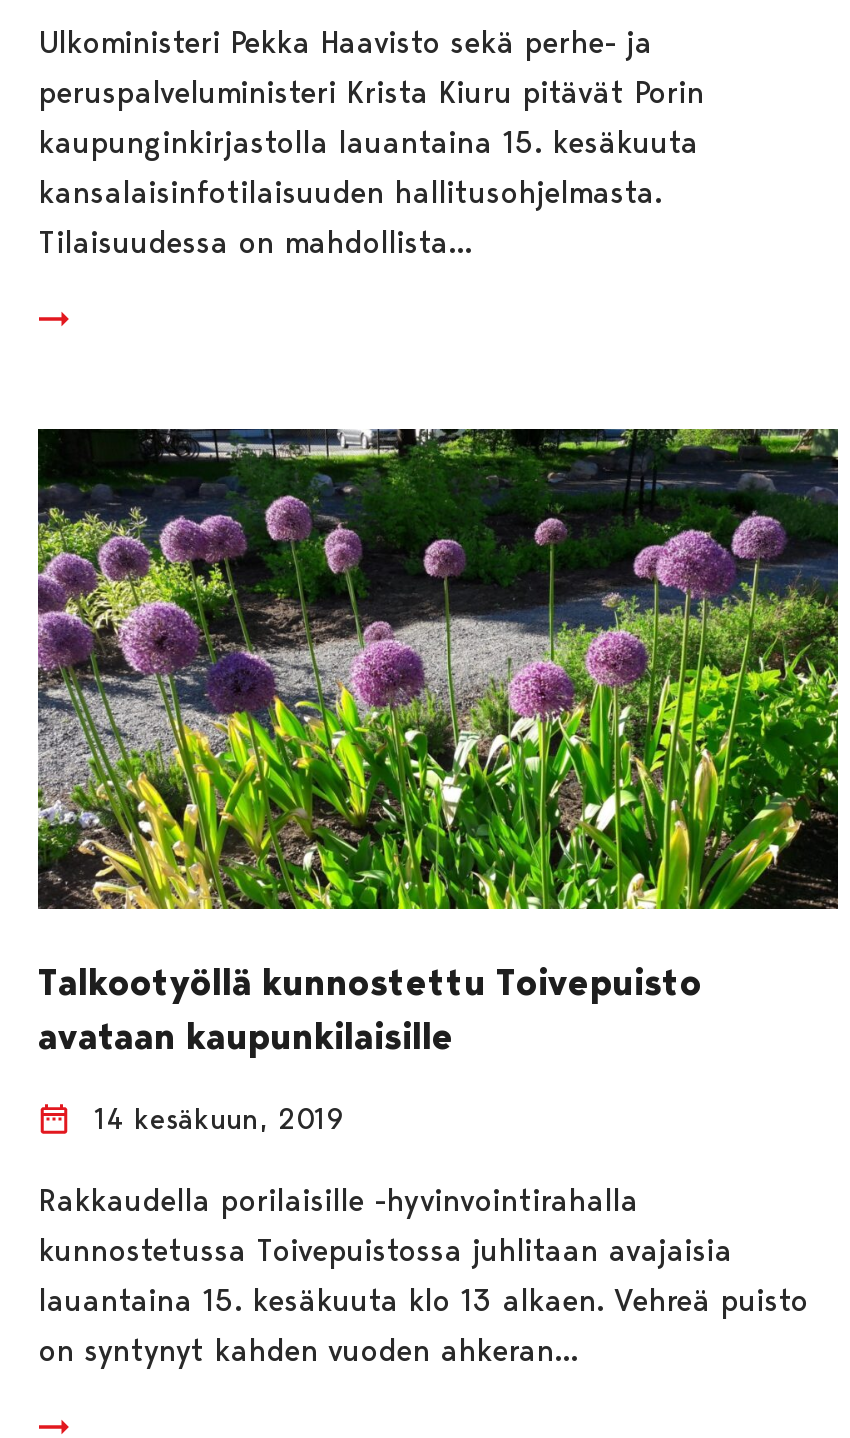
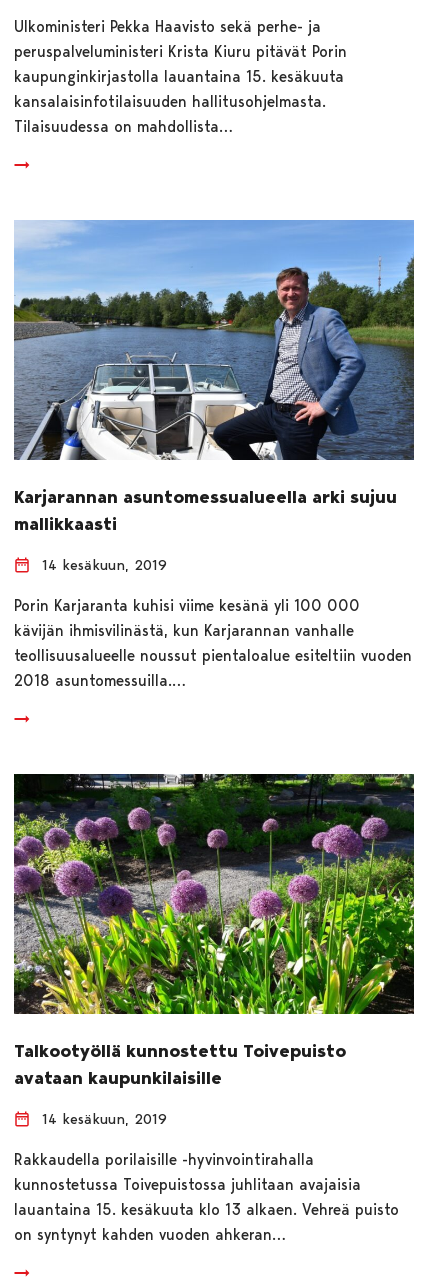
none -> [13,219,415,690] [image] | Karjarannan asuntomessualueella arki sujuu | mallikkaasti | 14 kesäkuun, 2019 | Porin Karjaranta kuhisi viime kesänä yli 100 000 | kävijän ihmisvilinästä, kun Karjarannan vanhalle | teollisuusalueelle noussut pientaloalue esiteltiin vuoden | 2018 asuntomessuilla.…

